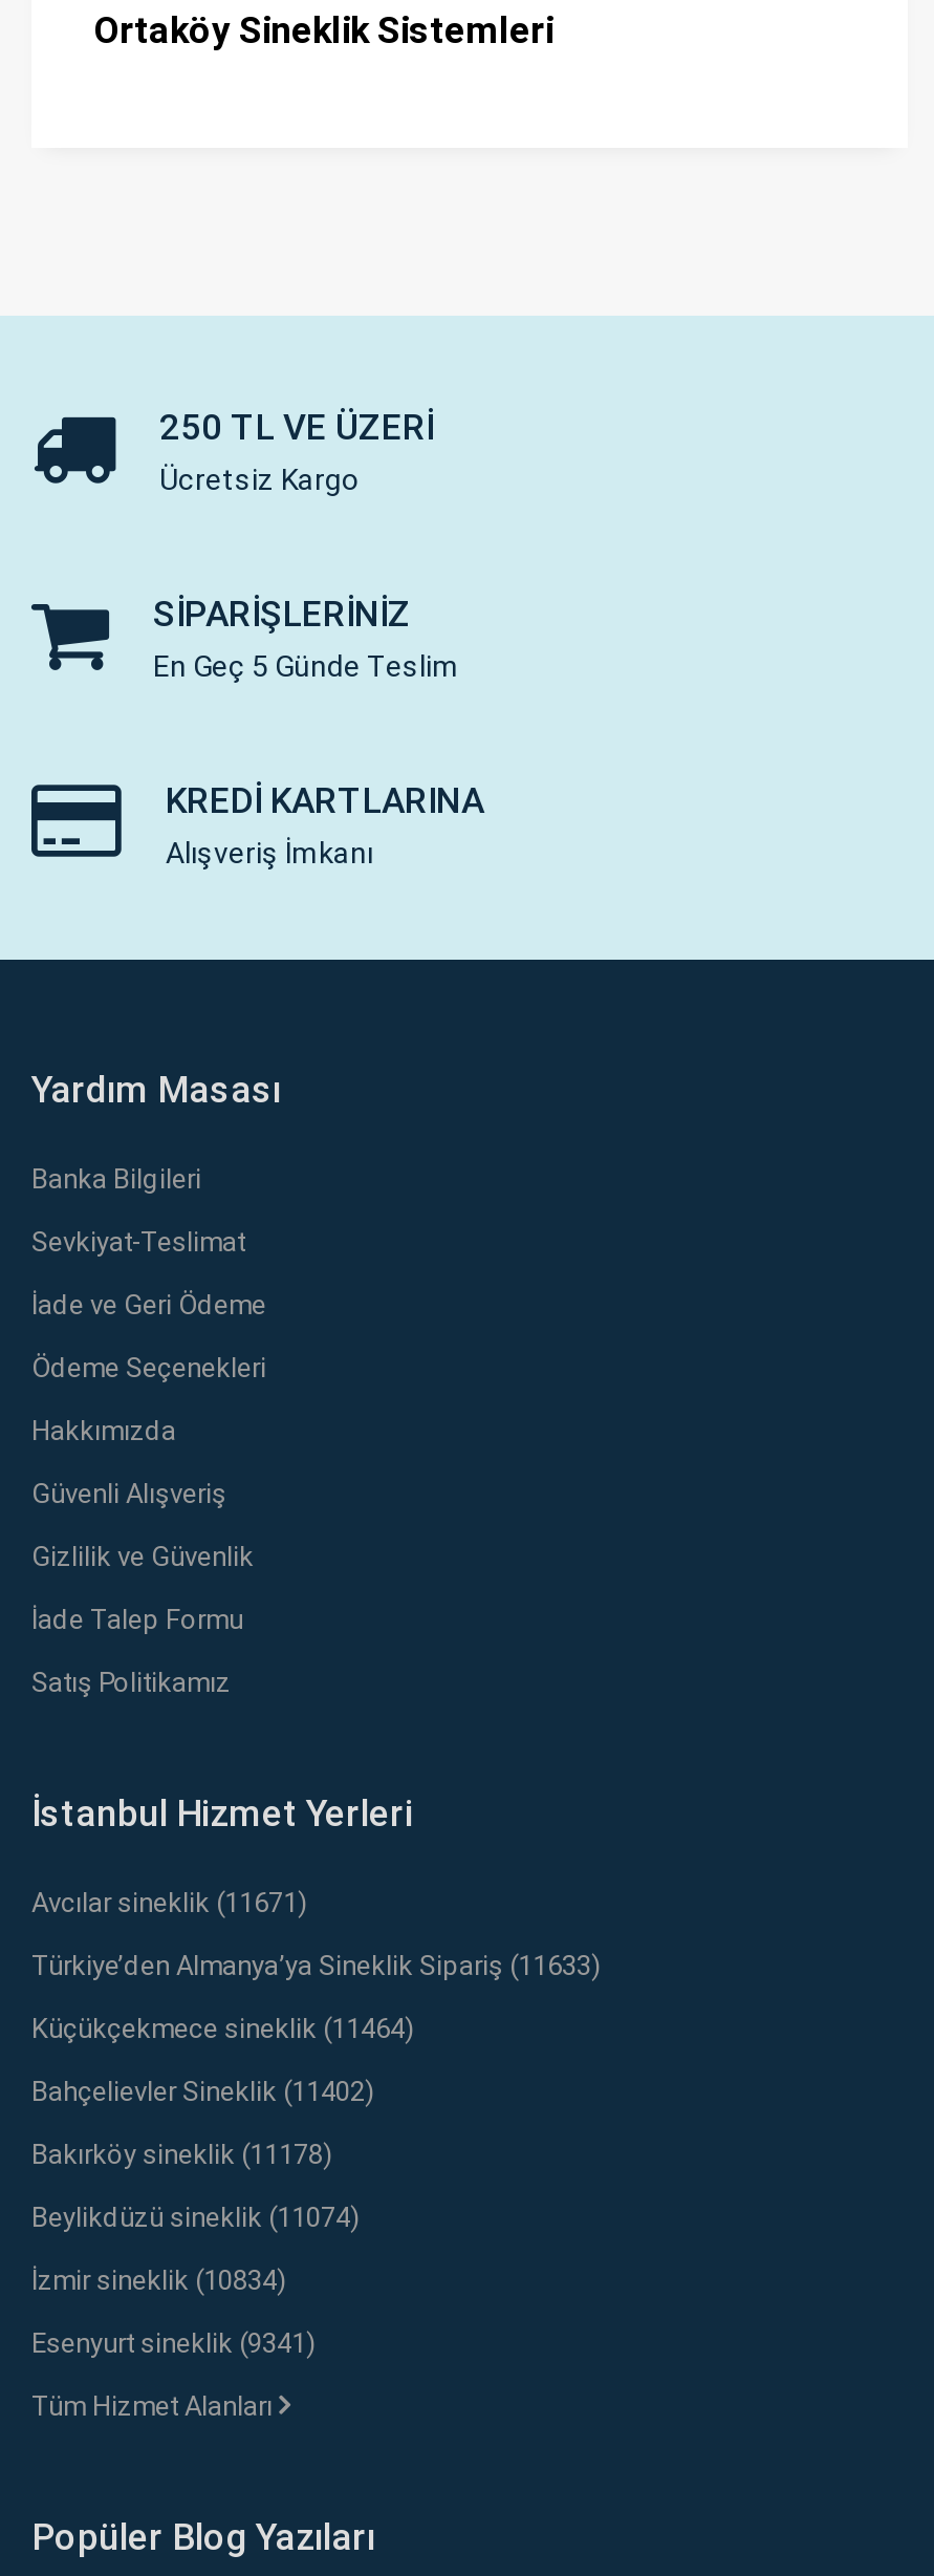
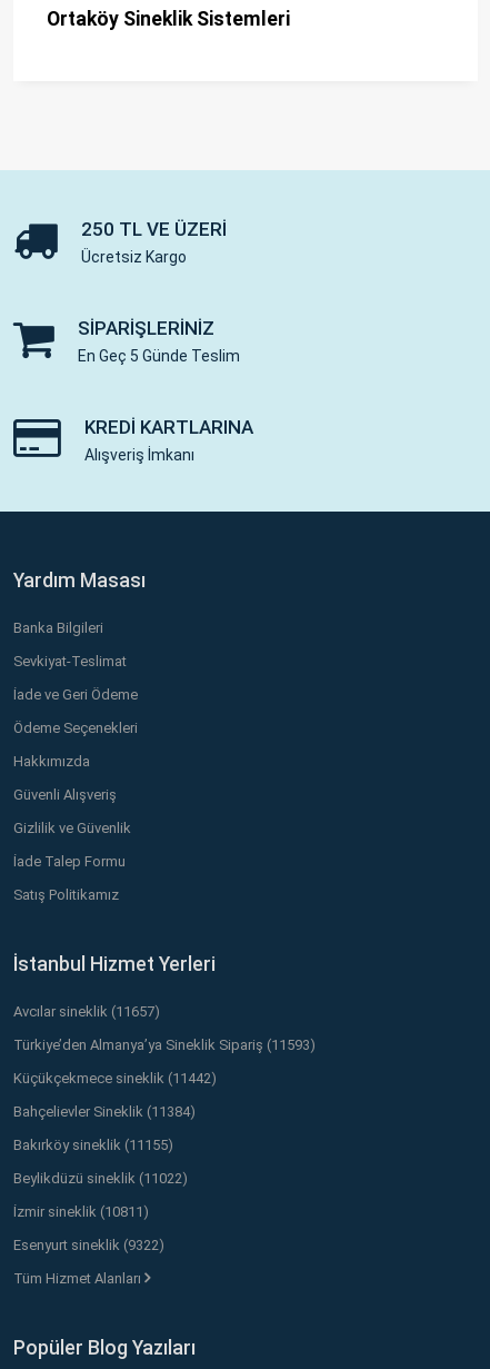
[31,1887,308,1919] Avcılar sineklik (11671) -> [13,1003,160,1020] Avcılar sineklik (11657)
[31,1950,602,1982] Türkiye’den Almanya’ya Sineklik Sipariş (11633) -> [13,1037,316,1053] Türkiye’den Almanya’ya Sineklik Sipariş (11593)
[31,2013,415,2045] Küçükçekmece sineklik (11464) -> [13,1070,217,1087] Küçükçekmece sineklik (11442)
[31,2076,375,2108] Bahçelievler Sineklik (11402) -> [13,1103,196,1120] Bahçelievler Sineklik (11384)
[31,2139,333,2171] Bakırköy sineklik (11178) -> [13,1137,173,1153] Bakırköy sineklik (11155)
[31,2202,361,2233] Beylikdüzü sineklik (11074) -> [13,1170,188,1187] Beylikdüzü sineklik (11022)
[31,2265,287,2296] İzmir sineklik (10834) -> [13,1204,149,1220] İzmir sineklik (10811)
[31,2328,317,2359] Esenyurt sineklik (9341) -> [13,1237,164,1254] Esenyurt sineklik (9322)

